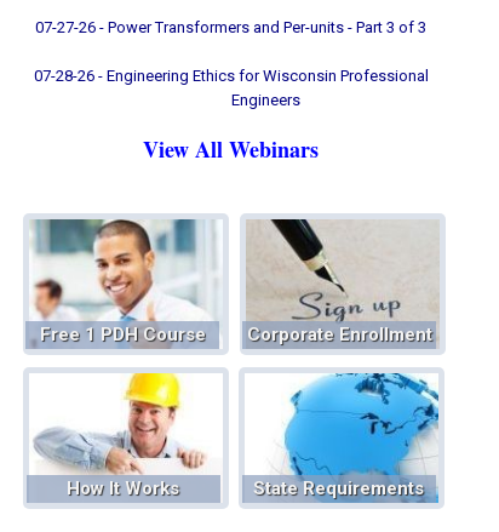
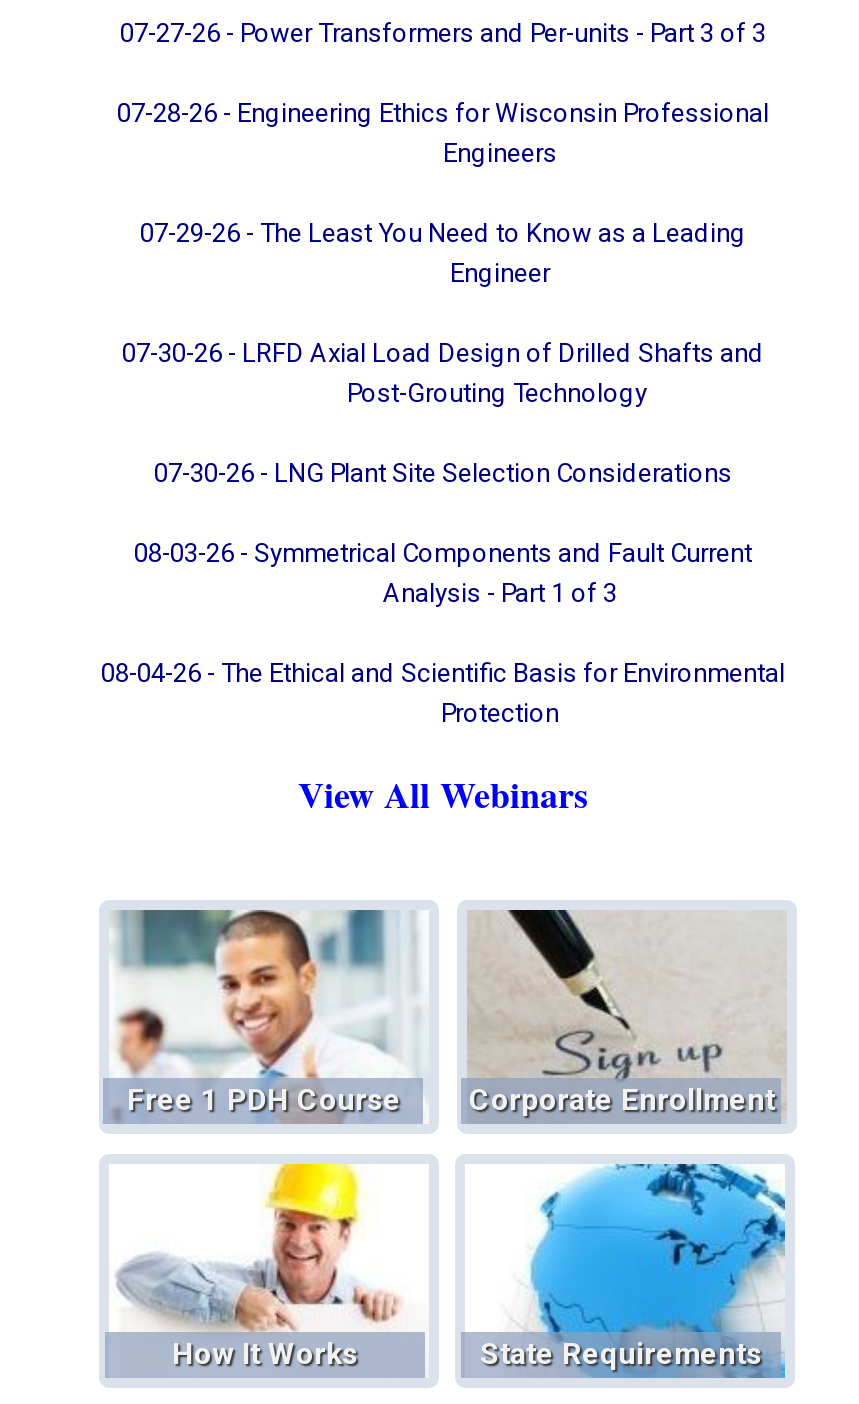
none -> [101,218,785,728] 07-29-26 - The Least You Need to Know as a Leading | Engineer | 07-30-26 - LRFD Axial Load Design of Drilled Shafts and | Post-Grouting Technology | 07-30-26 - LNG Plant Site Selection Considerations | 08-03-26 - Symmetrical Components and Fault Current | Analysis - Part 1 of 3 | 08-04-26 - The Ethical and Scientific Basis for Environmental | Protection

